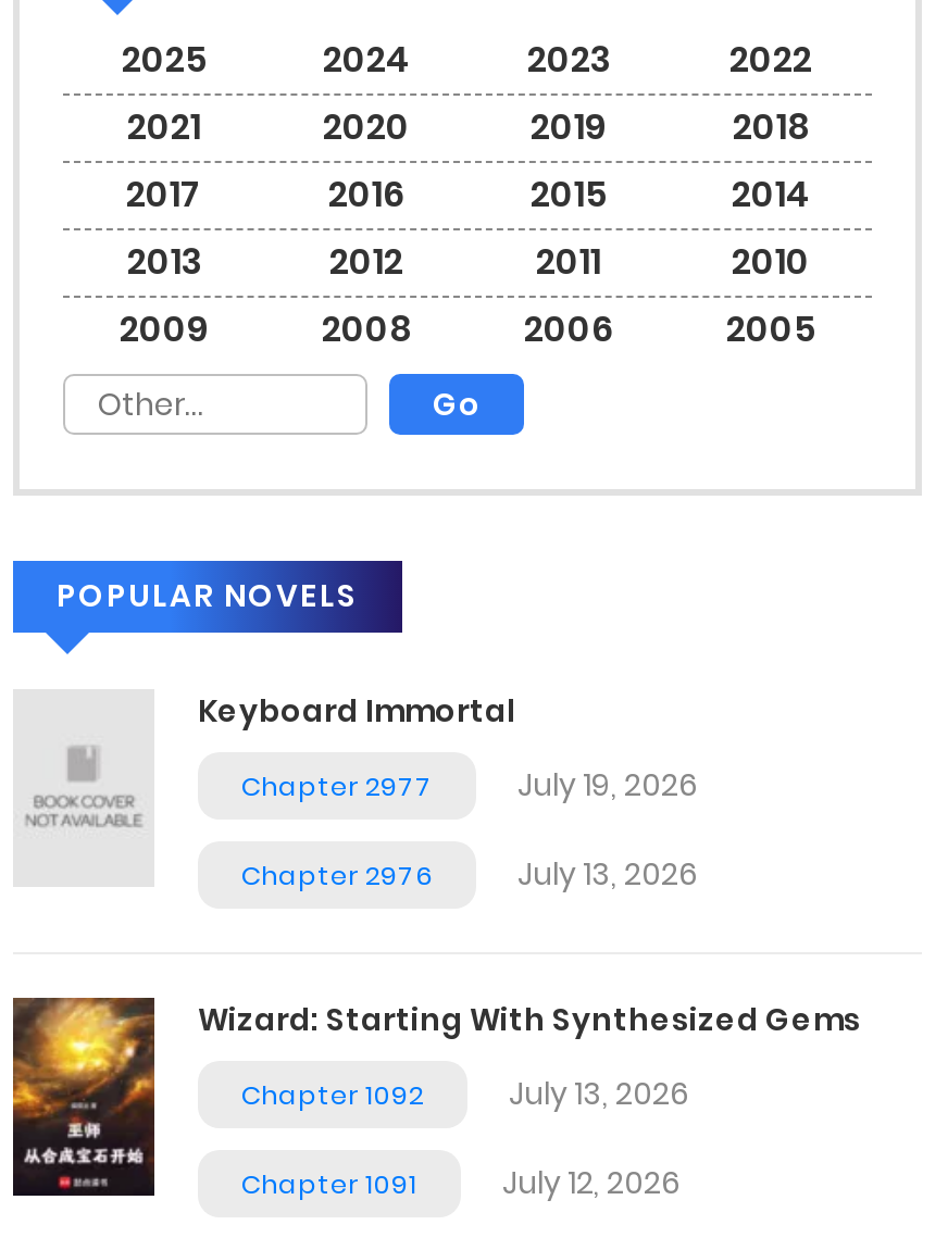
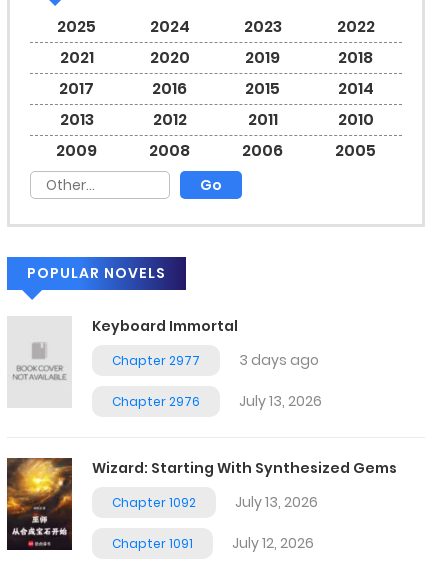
[517,762,698,805] July 19, 2026 -> [239,350,319,370] 3 days ago

